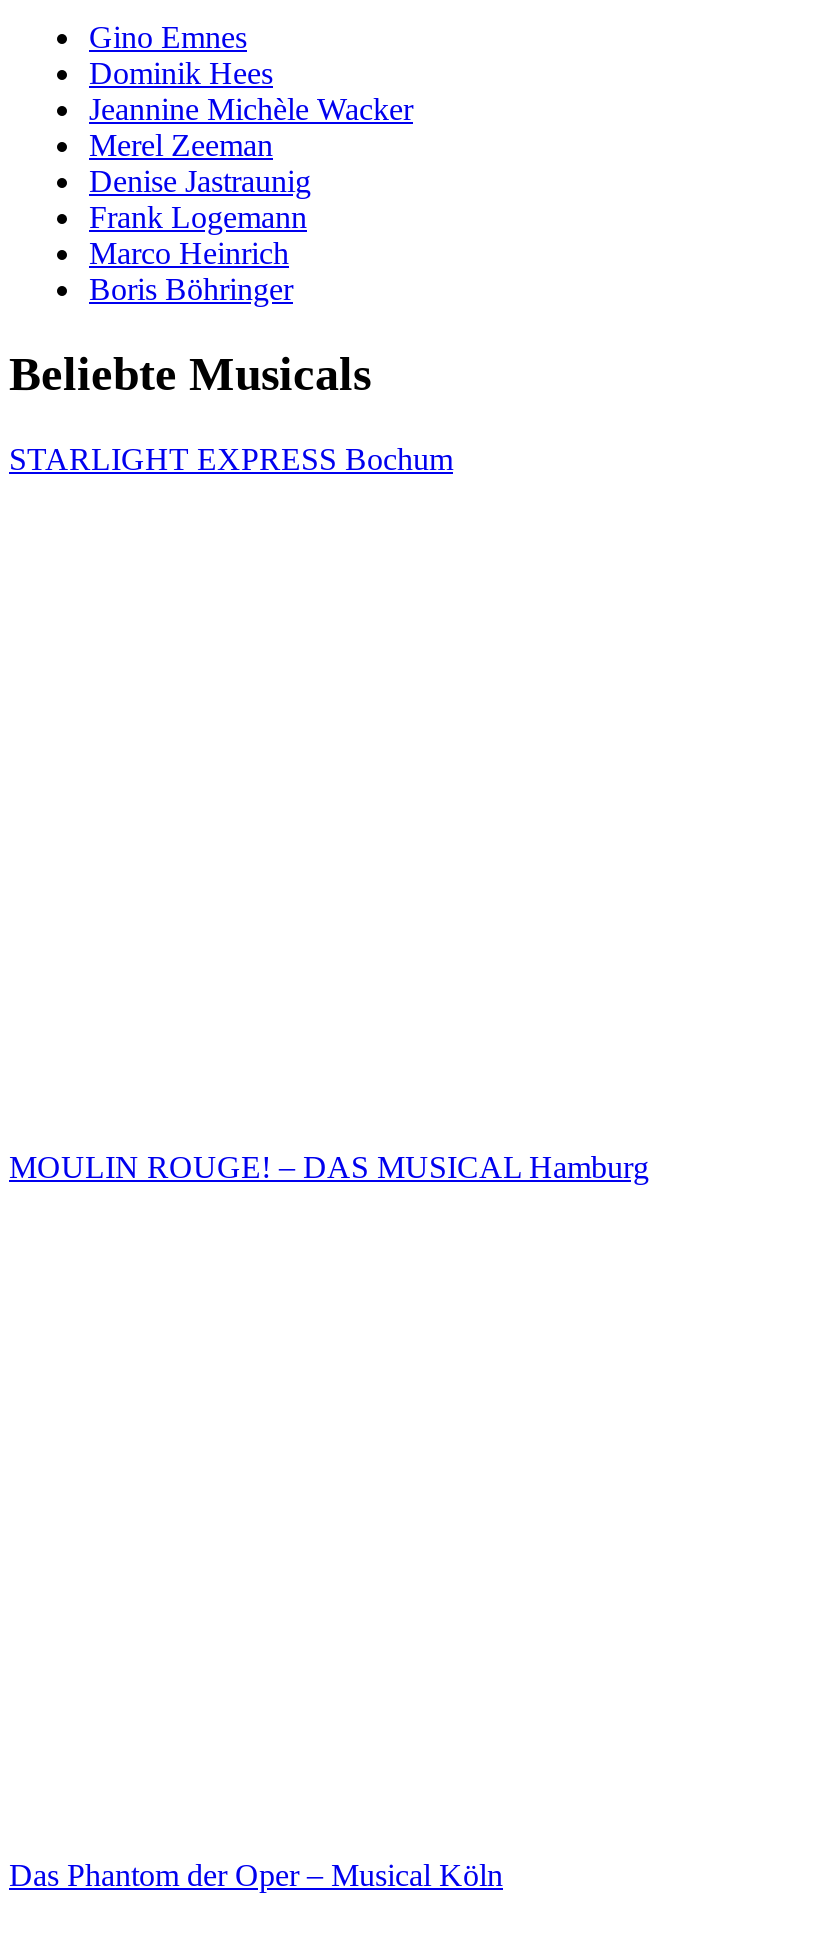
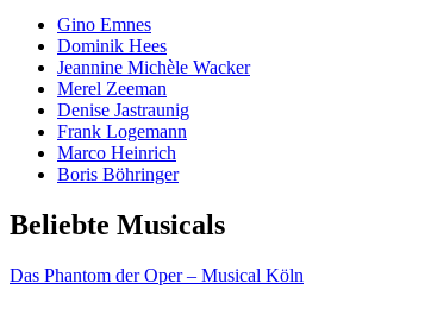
[9,442,453,476] STARLIGHT EXPRESS Bochum -> none
[9,1150,649,1184] MOULIN ROUGE! – DAS MUSICAL Hamburg -> none

